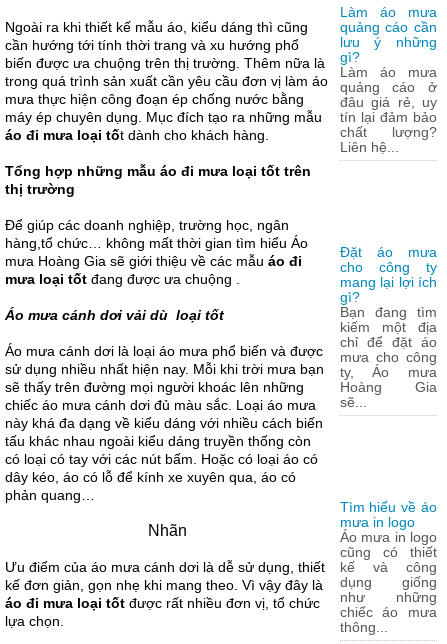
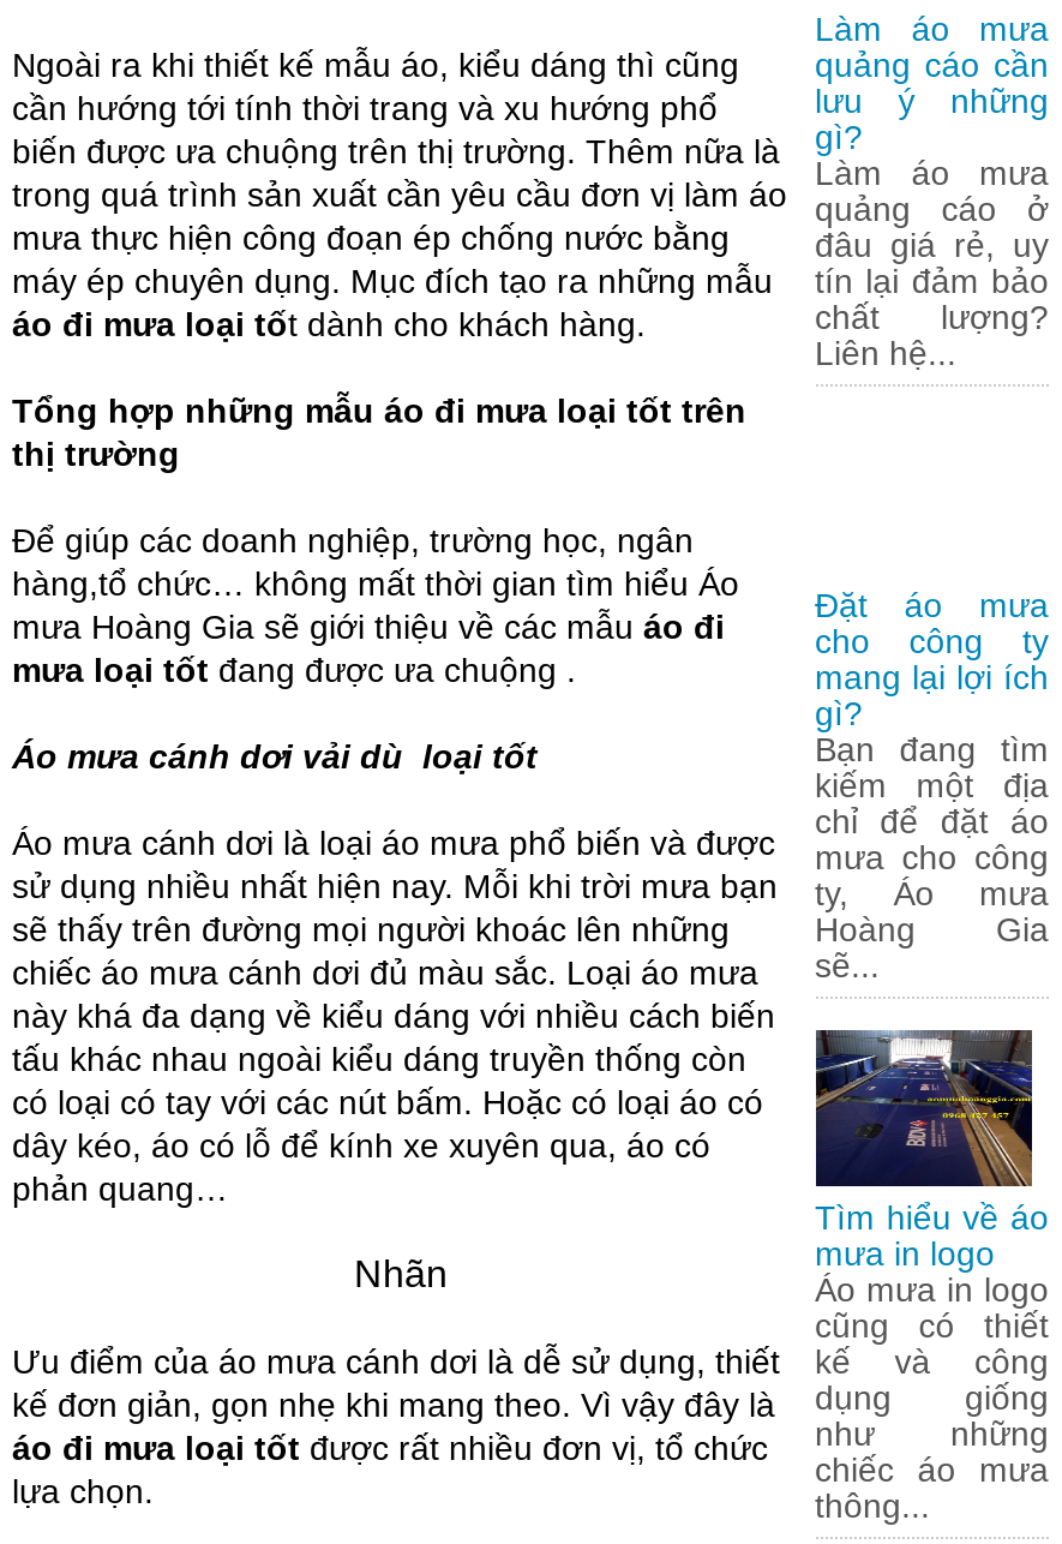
none -> [814,1028,1034,1189] [image]

